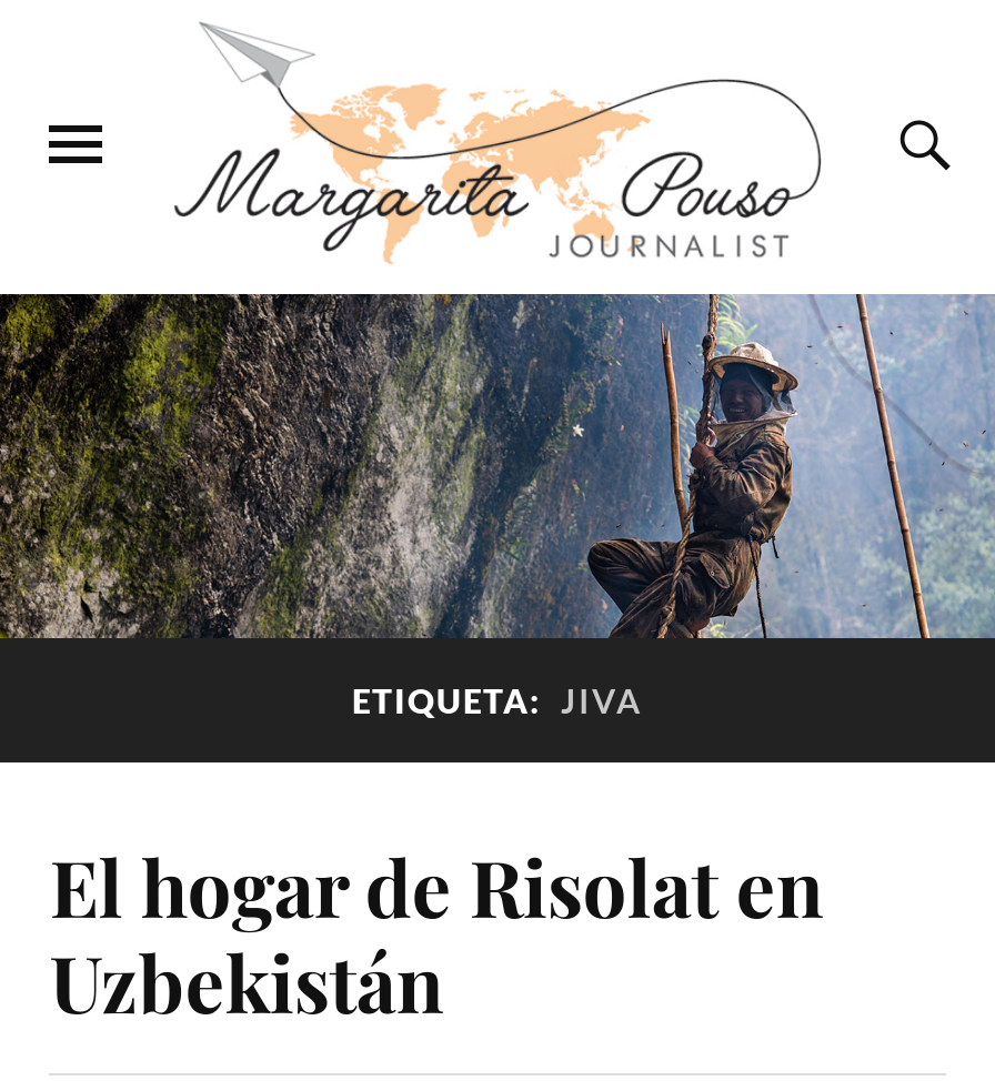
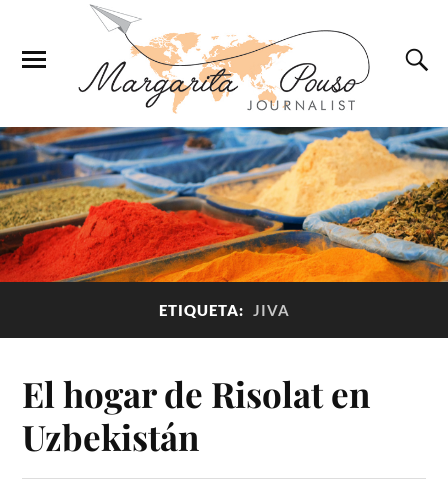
[7,292,988,640] [image] -> [3,126,445,283] [image]

